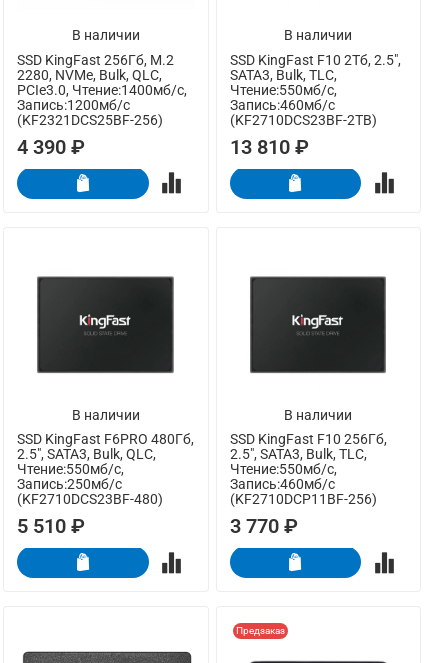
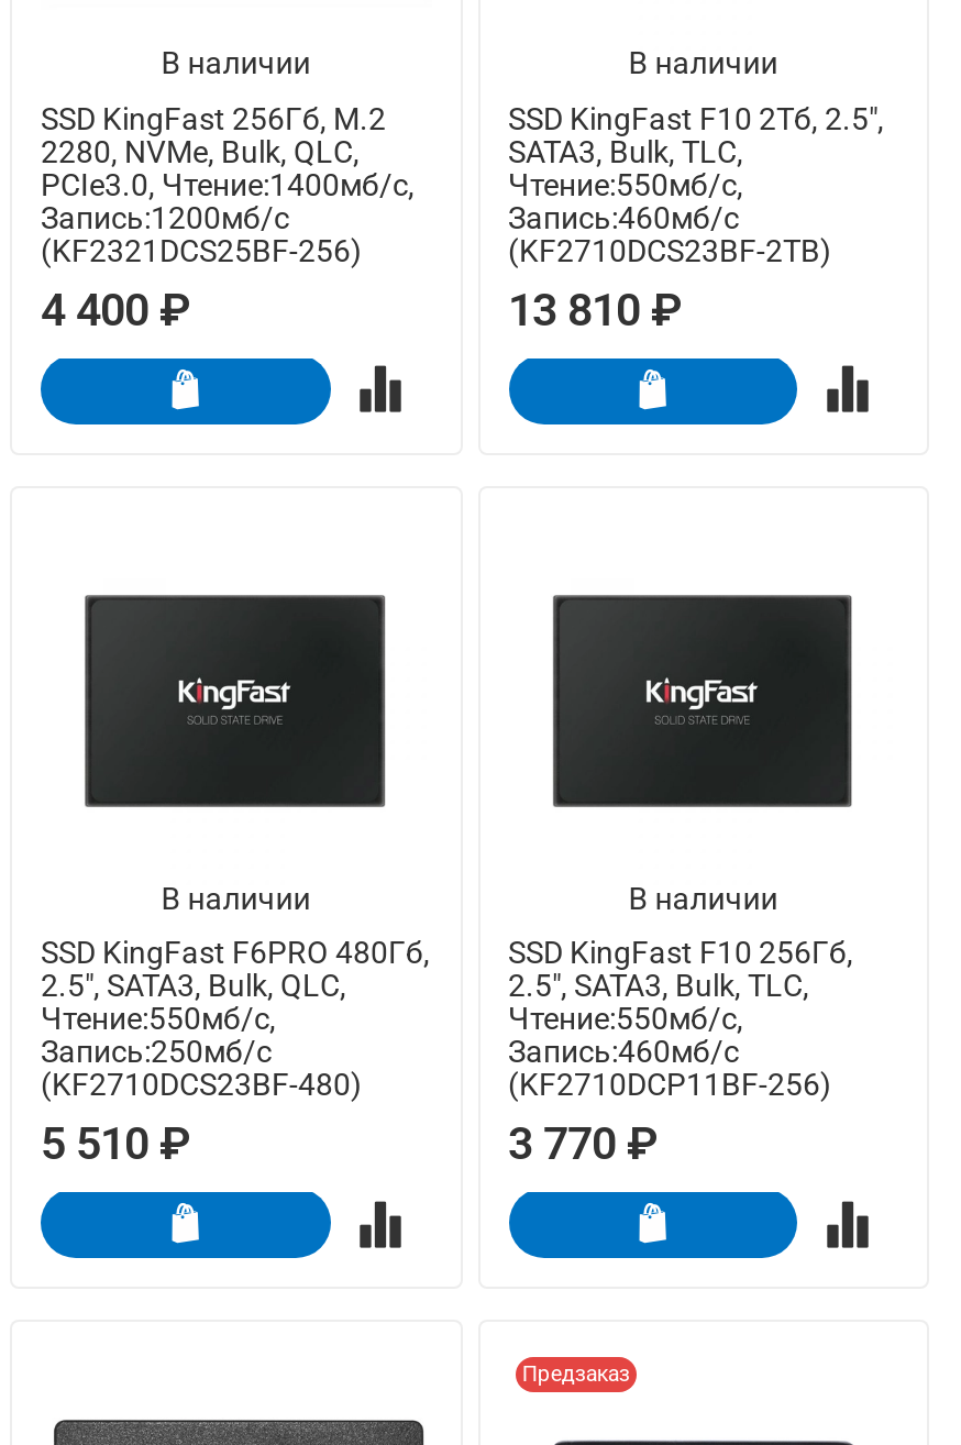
[17,135,85,159] 4 390 ₽ -> [41,283,190,336] 4 400 ₽

